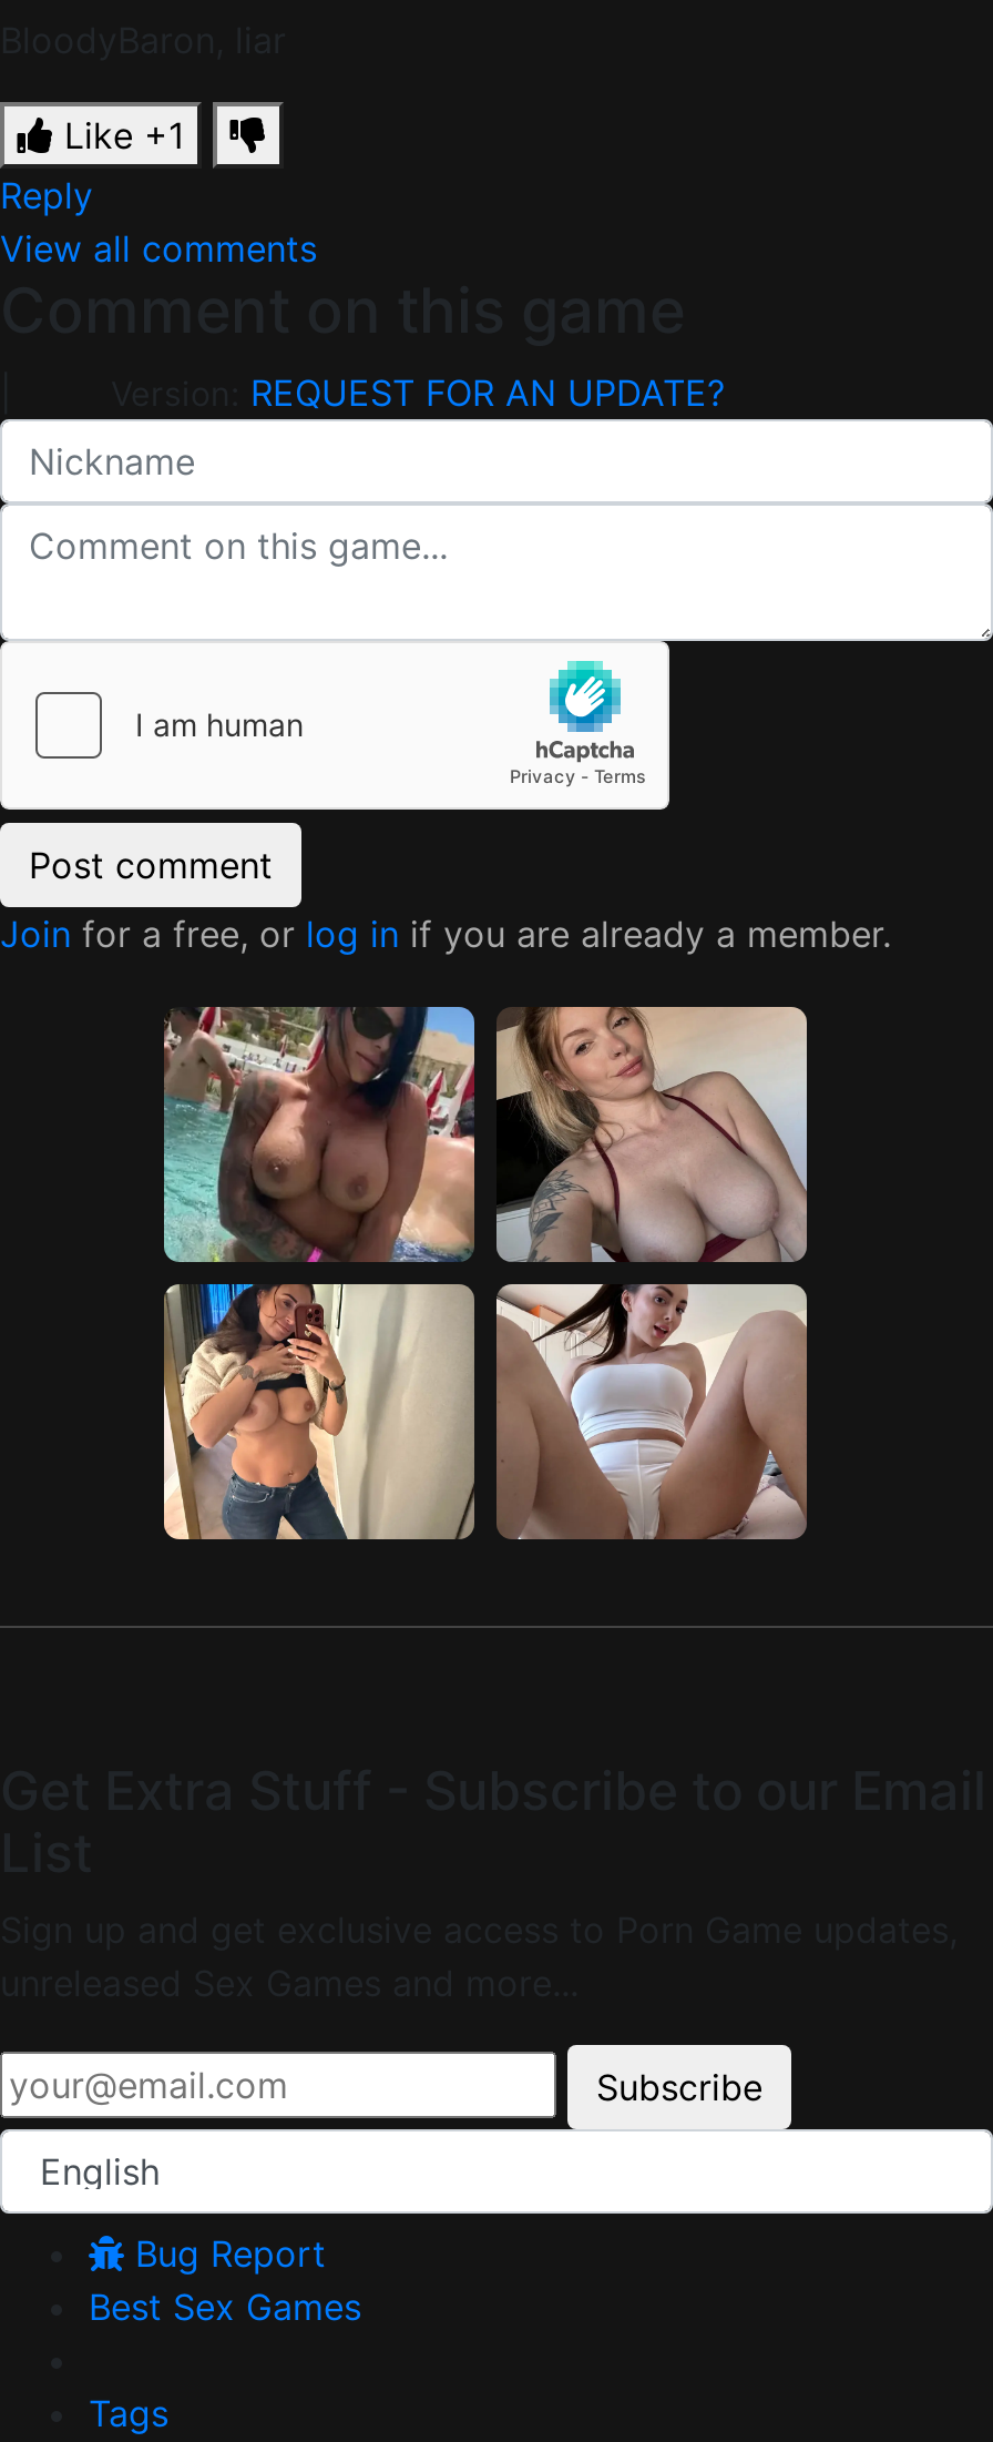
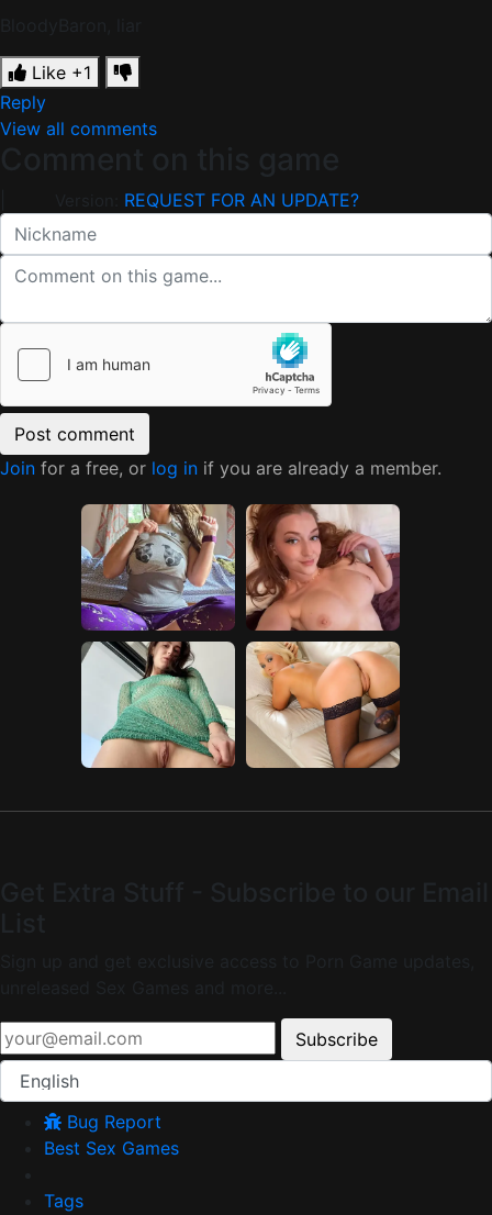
[162,1007,477,1264] [image] -> [81,503,236,632] [image]
[494,1005,809,1264] [image] -> [245,504,400,632] [image]
[162,1282,474,1539] [image] -> [80,640,236,768] [image]
[496,1282,809,1539] [image] -> [246,640,400,769] [image]

